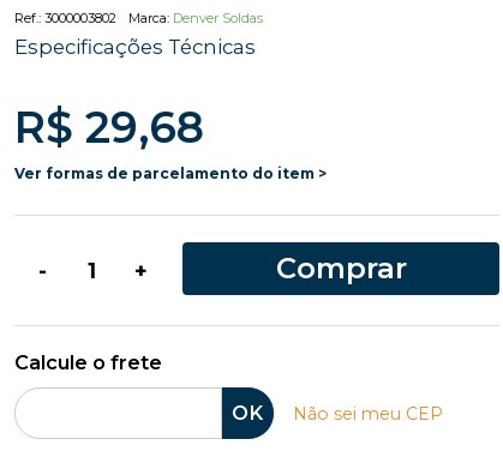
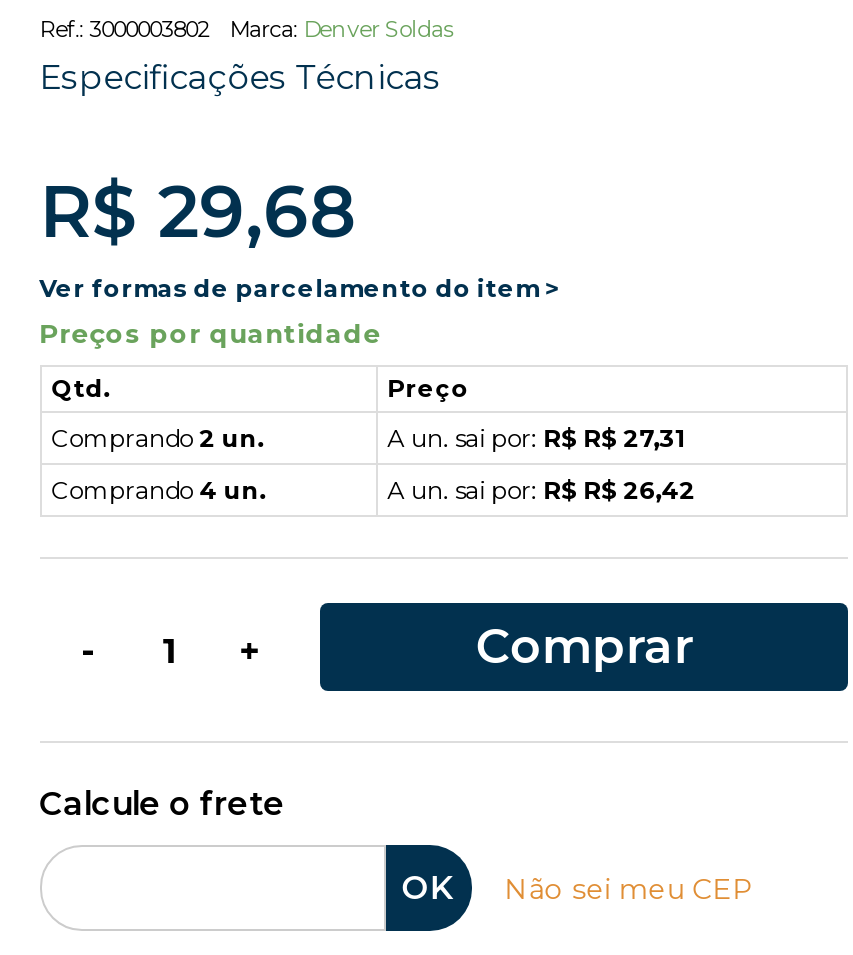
none -> [39,317,695,505] Preços por quantidade | Qtd. | Preço | Comprando 2 un. | A un. sai por: R$ R$ 27,31 | Comprando 4 un. | A un. sai por: R$ R$ 26,42

